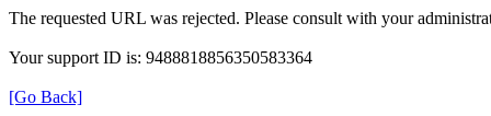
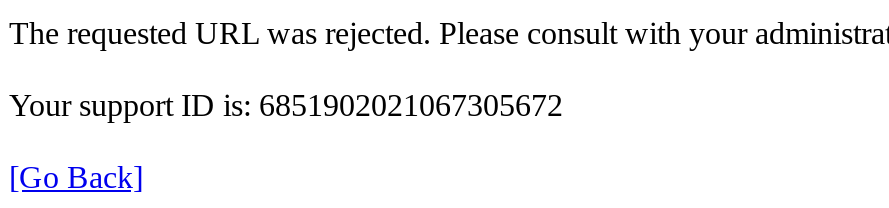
[9,48,312,67] Your support ID is: 9488818856350583364 -> [9,88,563,122] Your support ID is: 6851902021067305672

